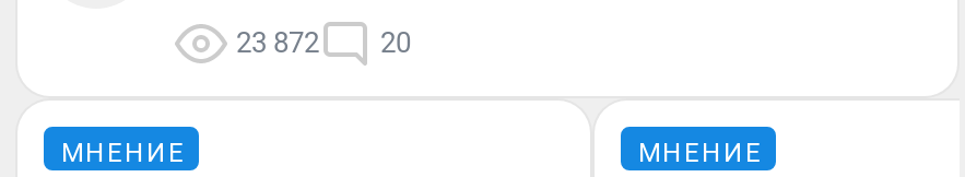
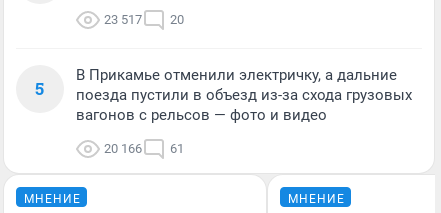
[236,26,411,58] 23 872 20 -> [104,12,184,27] 23 517 20
none -> [35,77,45,100] 5
none -> [76,66,412,156] В Прикамье отменили электричку, а дальние | поезда пустили в объезд из-за схода грузовых | вагонов с рельсов — фото и видео | 20 166 | 61

